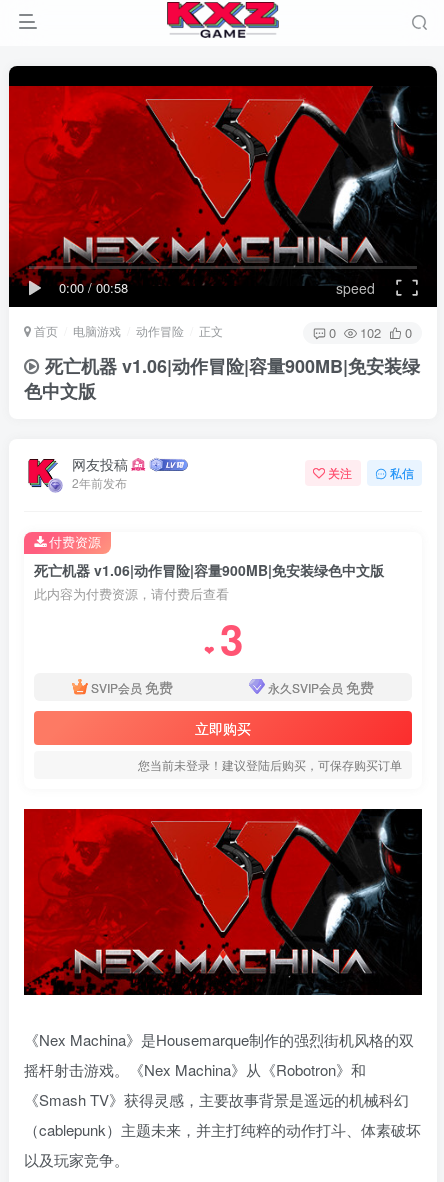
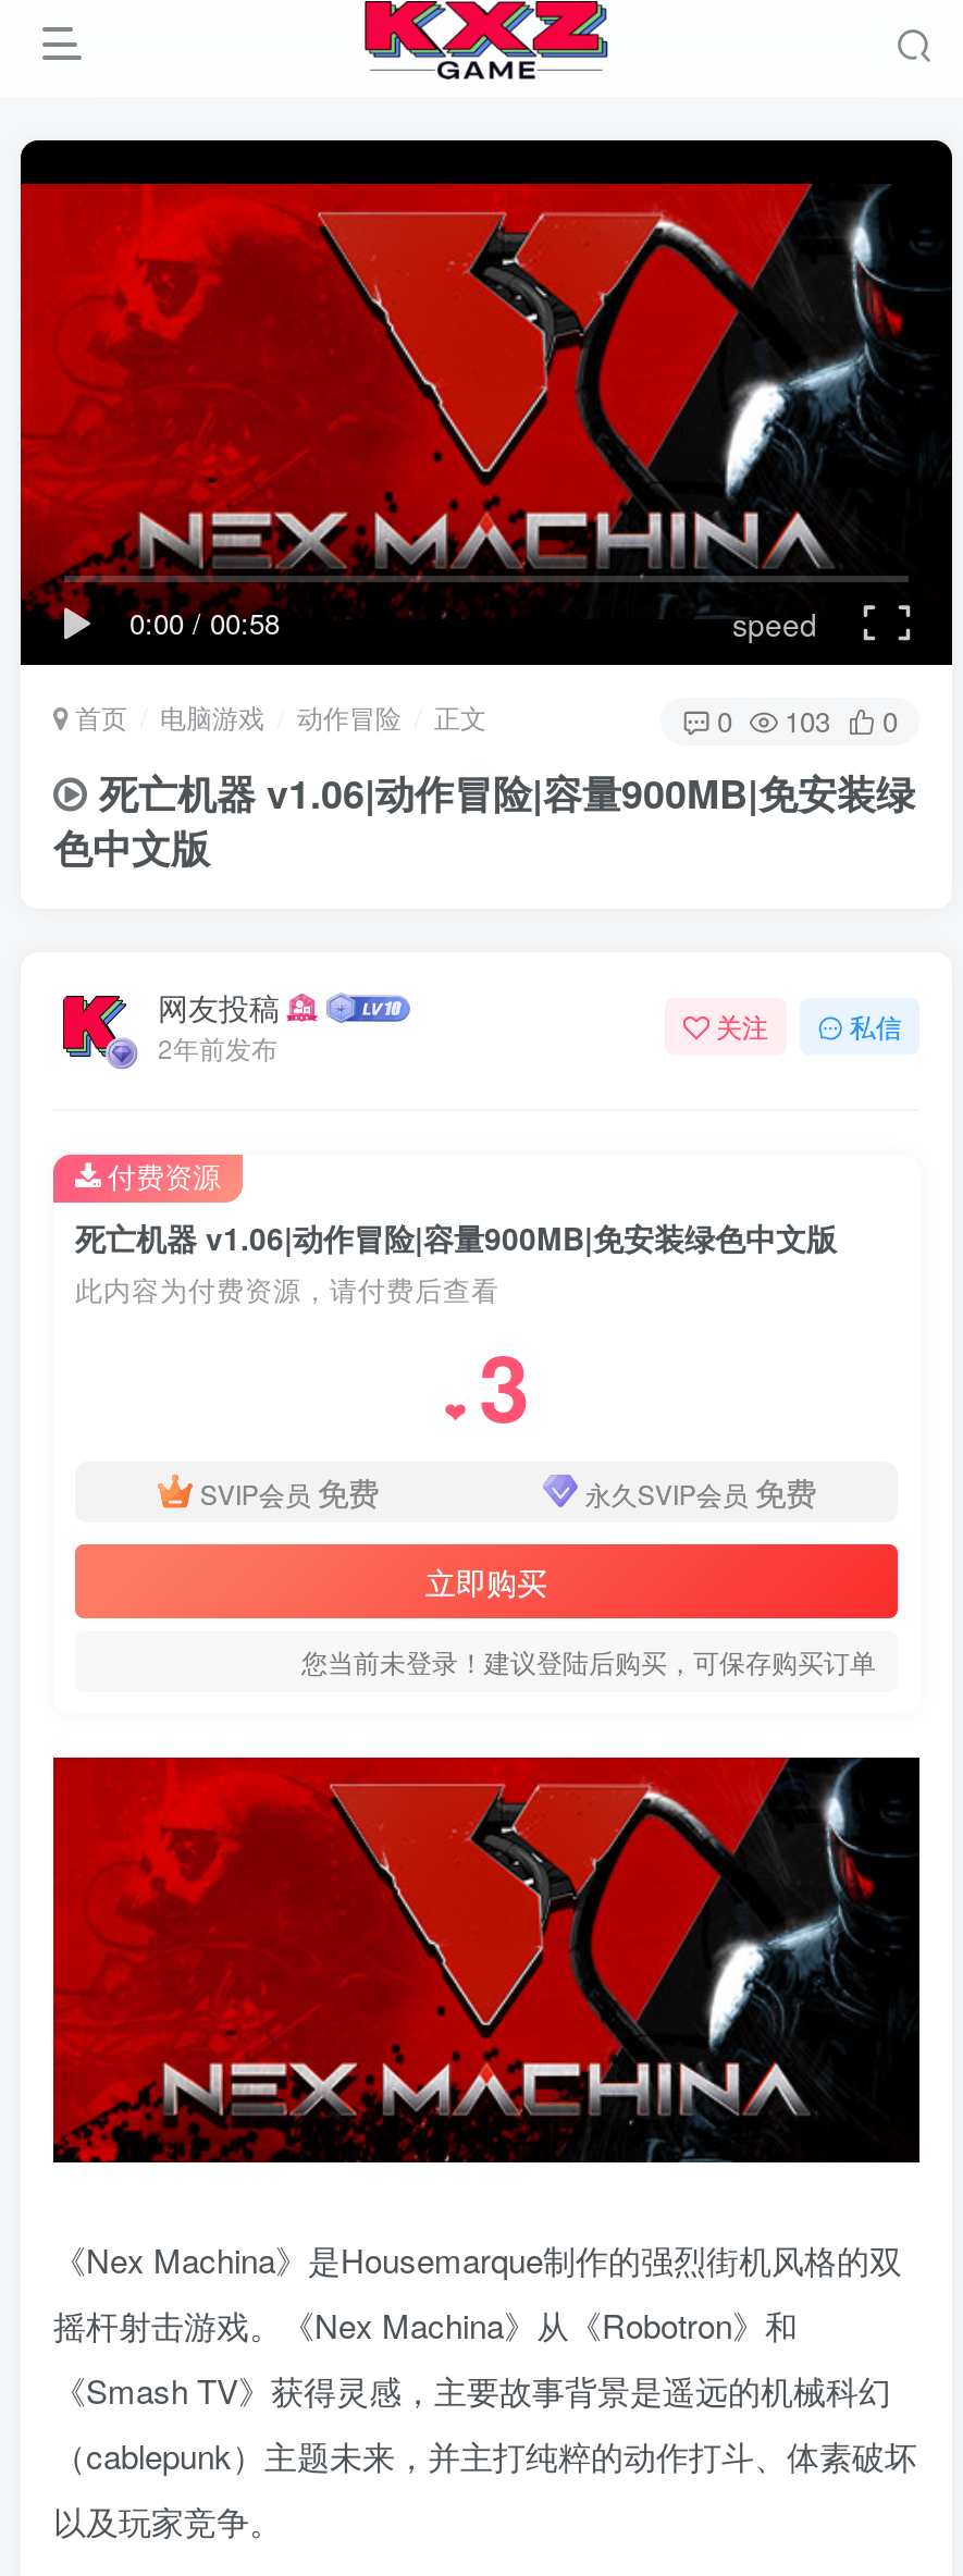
[329,323,412,342] 0 102 0 -> [717,699,898,741] 0 103 0

